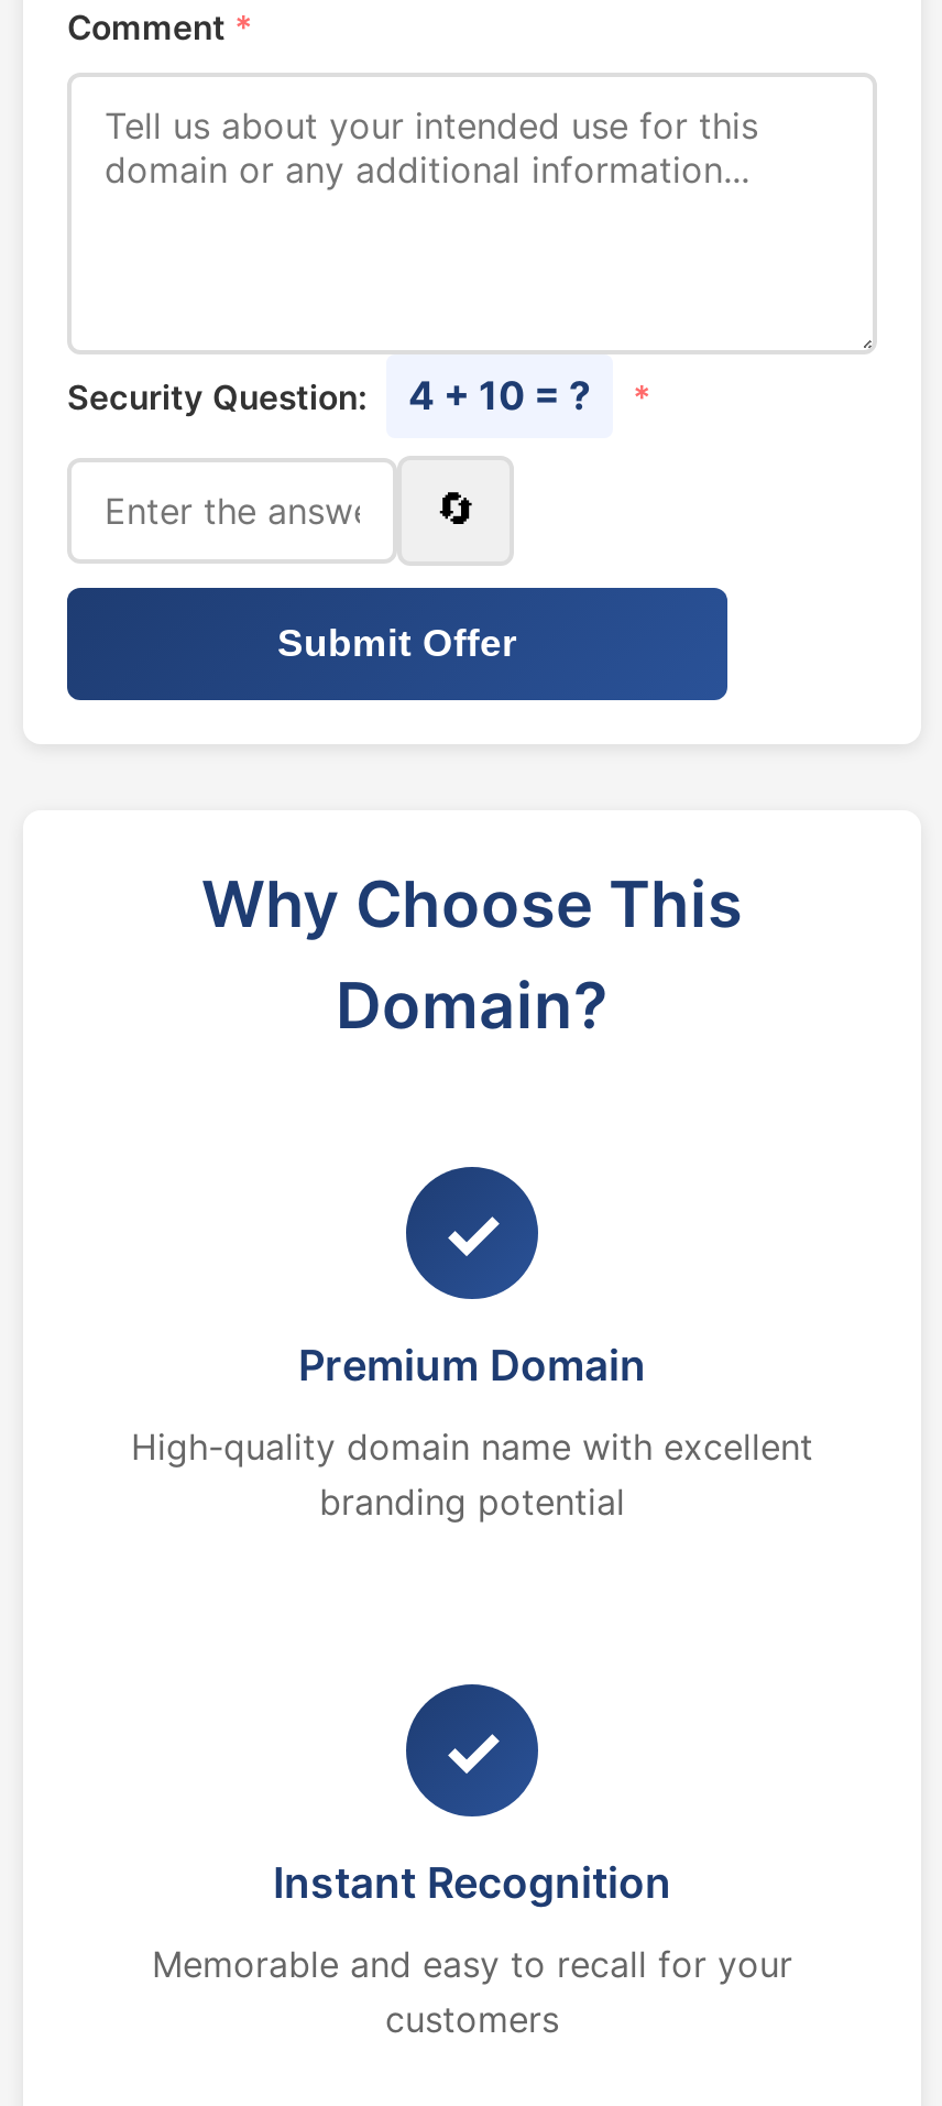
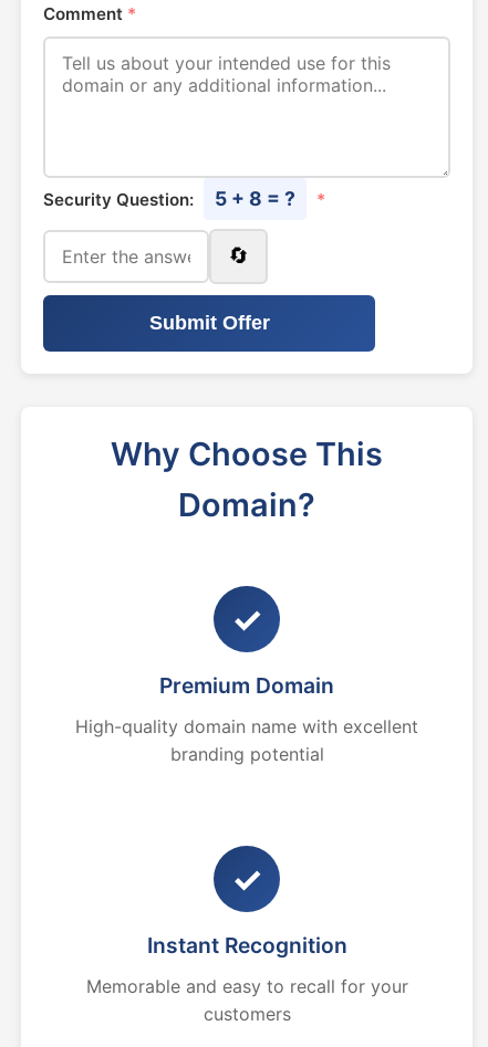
[408,372,591,418] 4 + 10 = ? -> [215,187,295,210] 5 + 8 = ?

